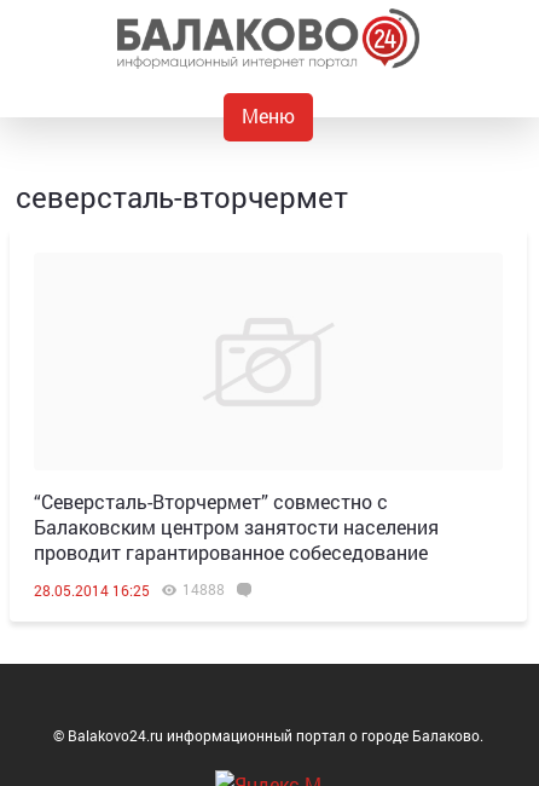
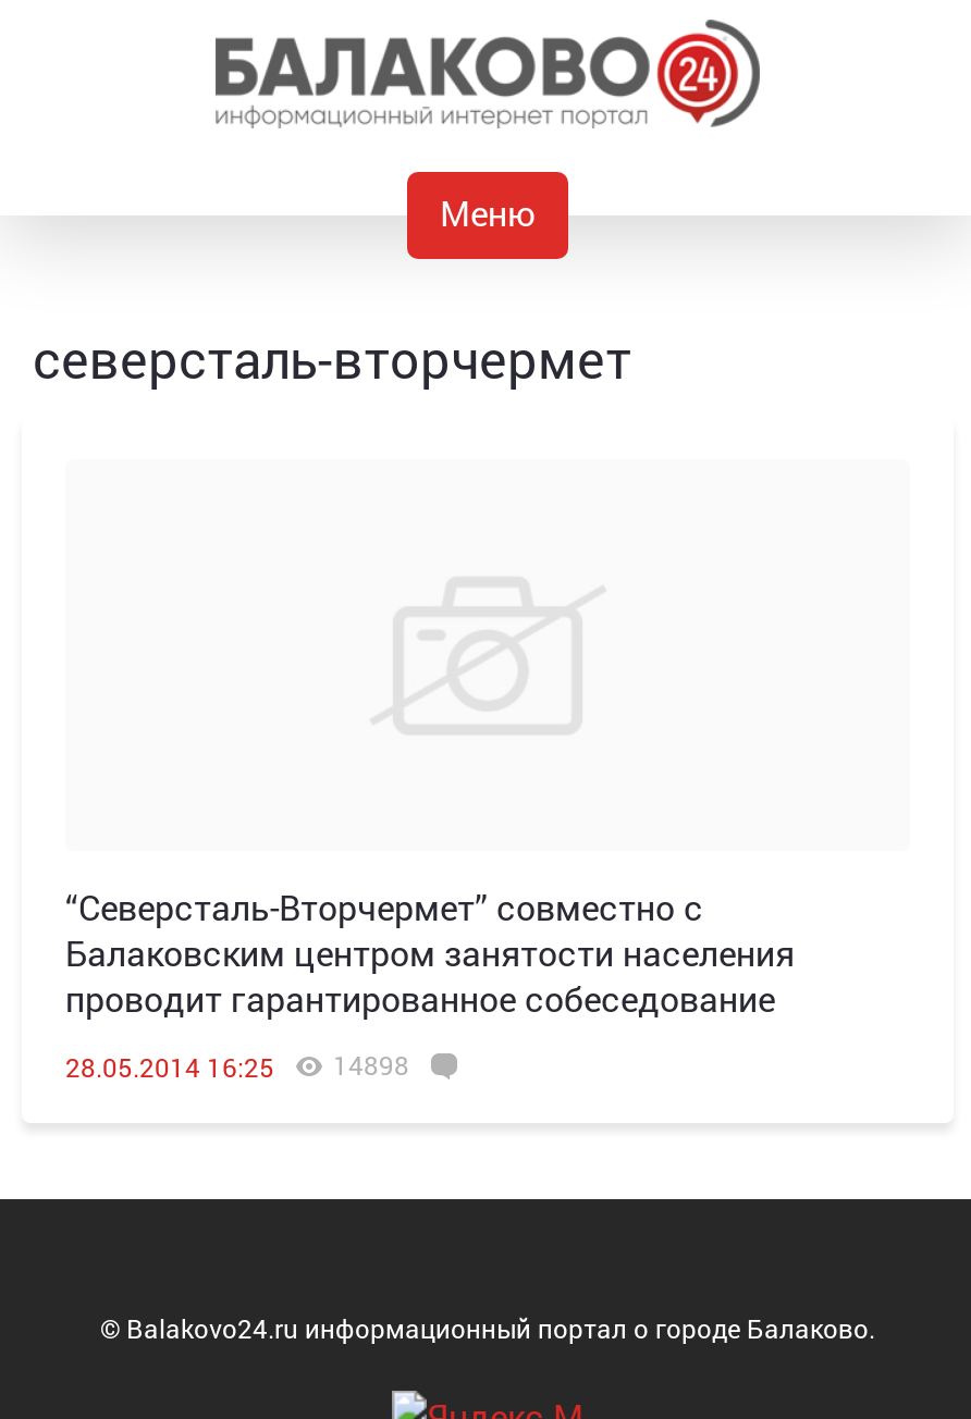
[34,579,225,600] 28.05.2014 16:25 14888 -> [65,1047,409,1084] 28.05.2014 16:25 14898

